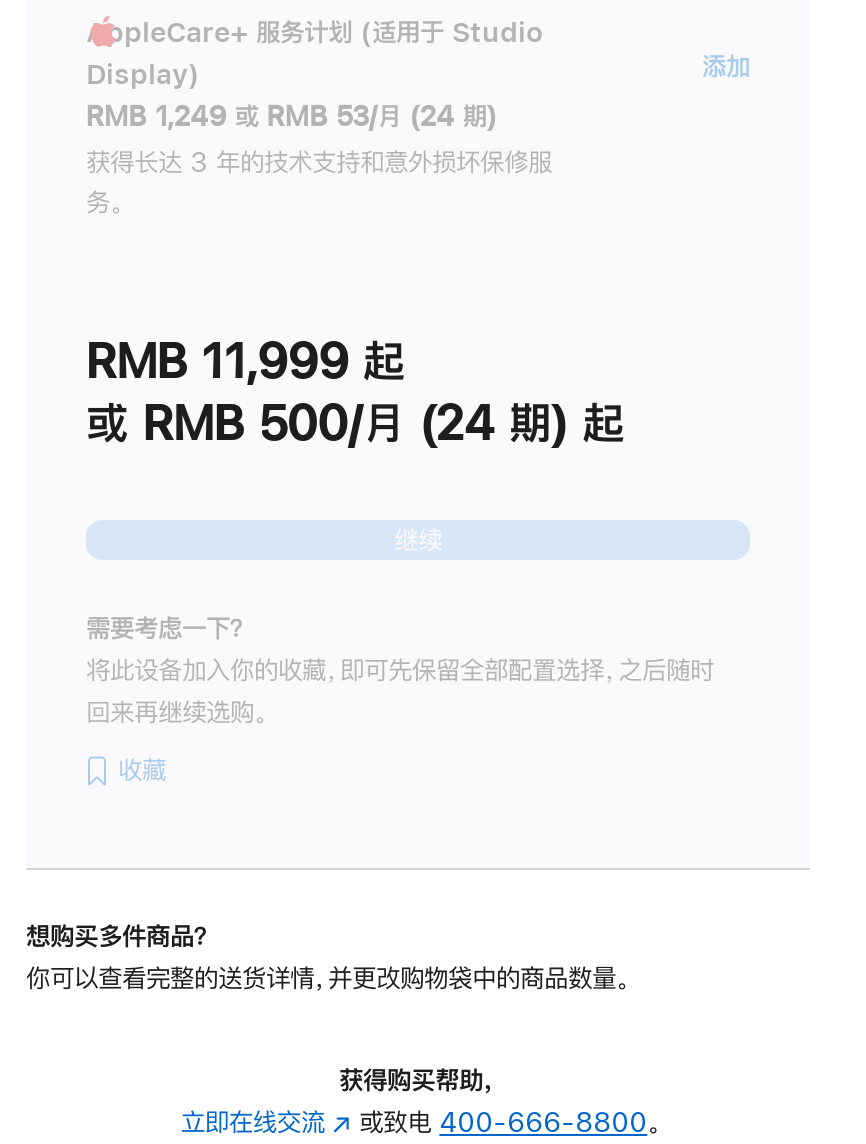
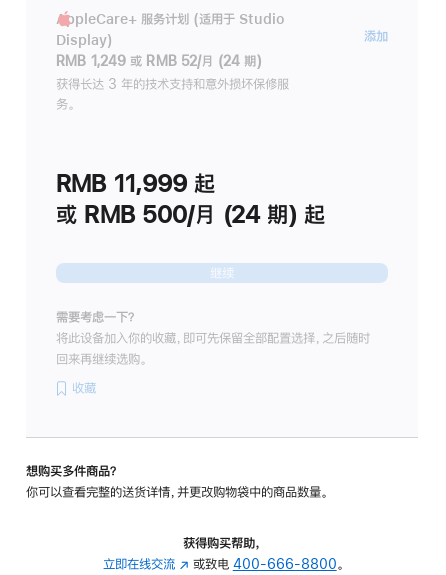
[86,103,497,131] RMB 1,249 或 RMB 53/月 (24 期) -> [56,54,262,68] RMB 1,249 或 RMB 52/月 (24 期)

